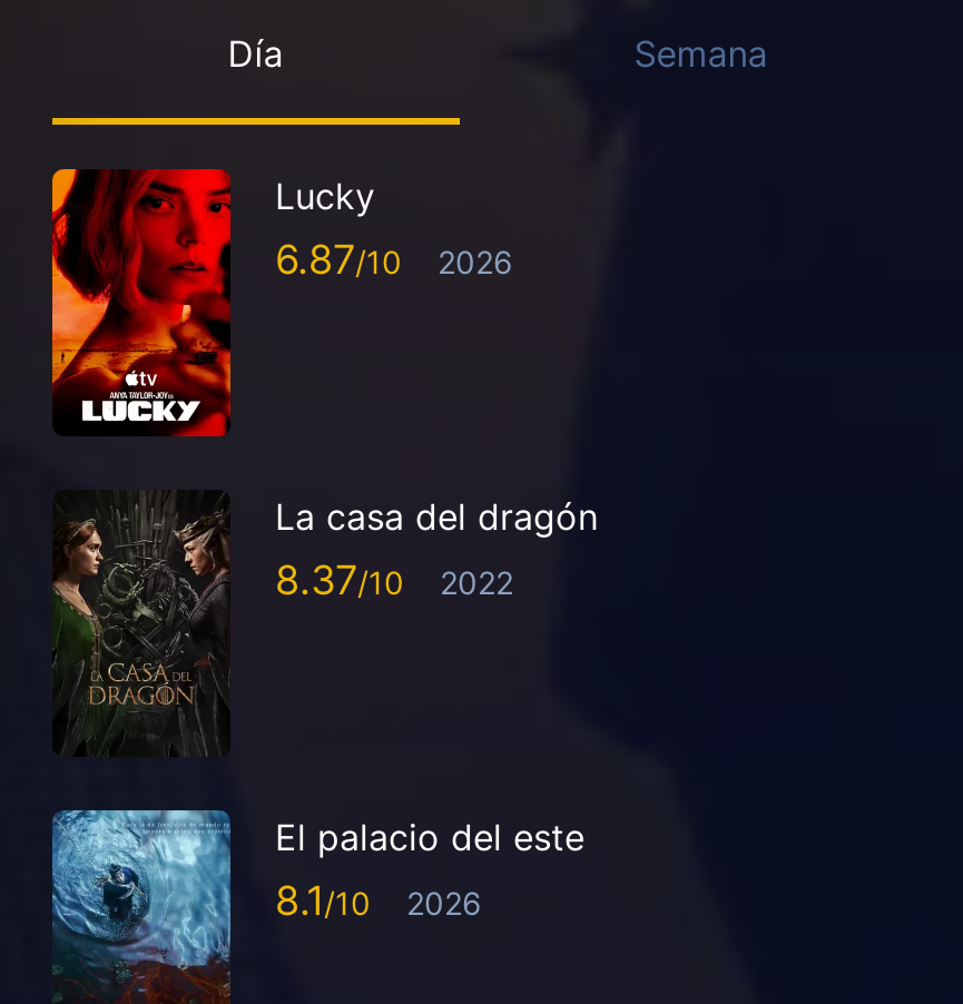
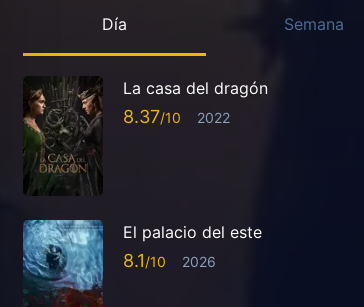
[50,167,513,439] [image] | Lucky | 6.87 | 2026 -> none

